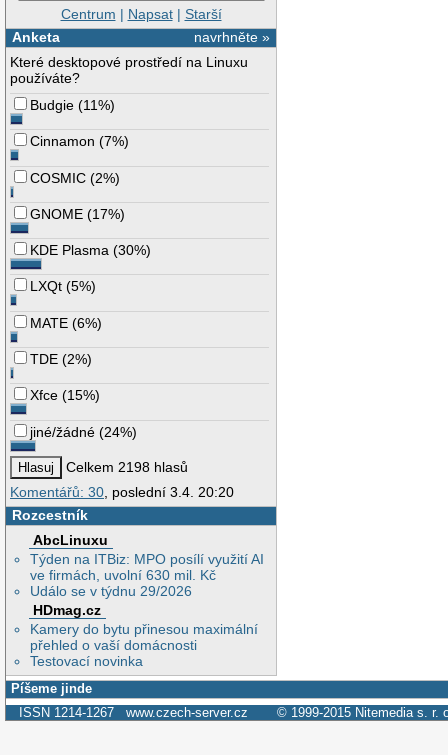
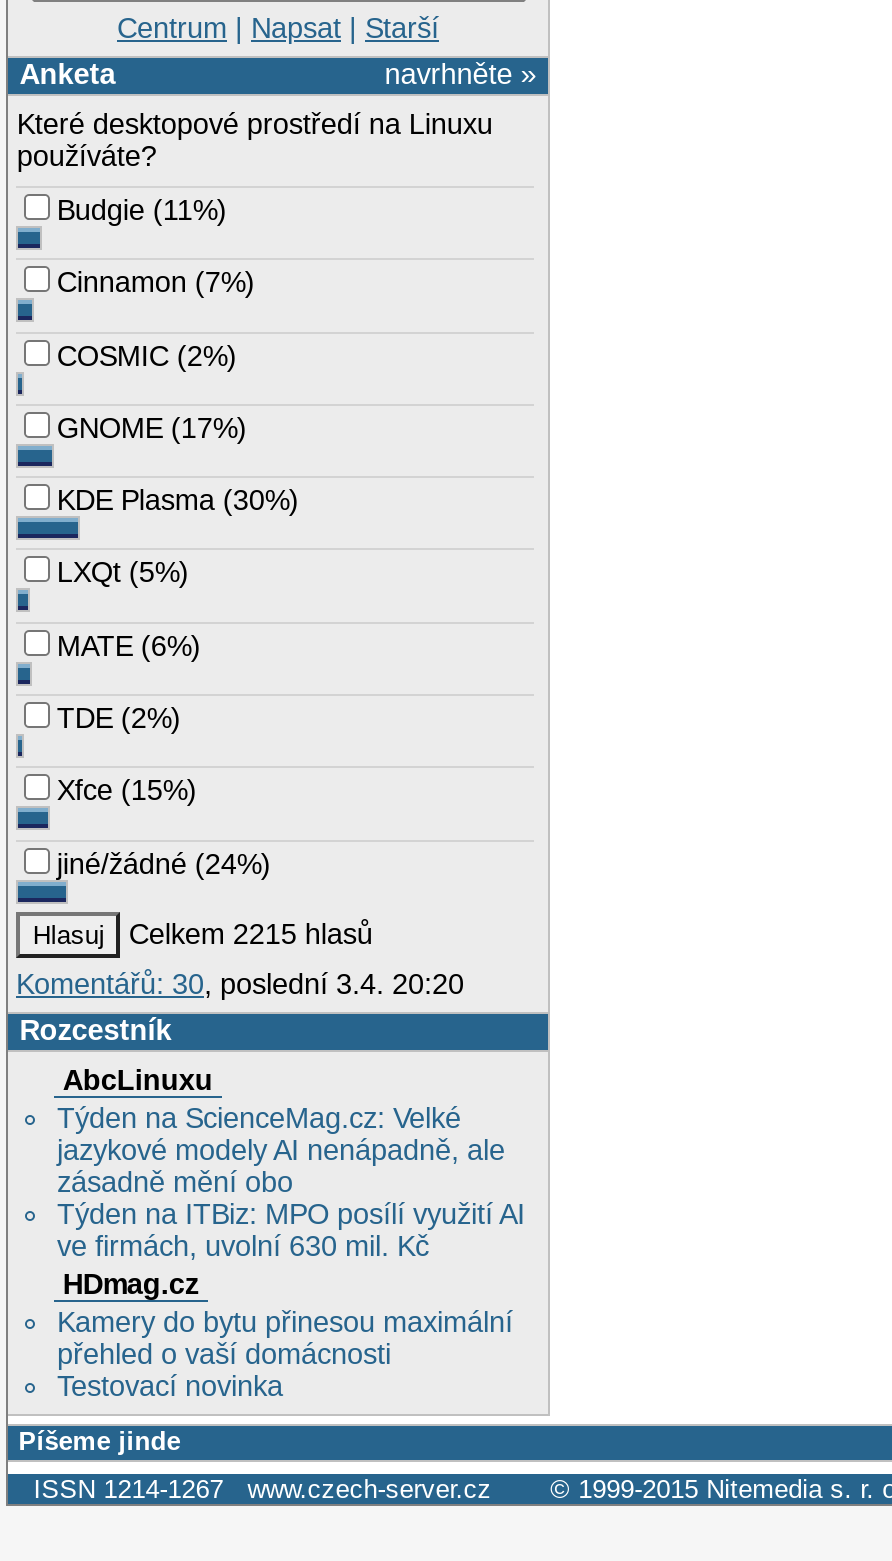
[62,459,188,475] Celkem 2198 hlasů -> [121,918,373,950] Celkem 2215 hlasů
none -> [57,1102,505,1198] Týden na ScienceMag.cz: Velké | jazykové modely AI nenápadně, ale | zásadně mění obo
moved [30,551,264,583] -> [57,1198,525,1262]: Týden na ITBiz: MPO posílí využití AI | ve firmách, uvolní 630 mil. Kč
[30,583,192,599] Událo se v týdnu 29/2026 -> none

